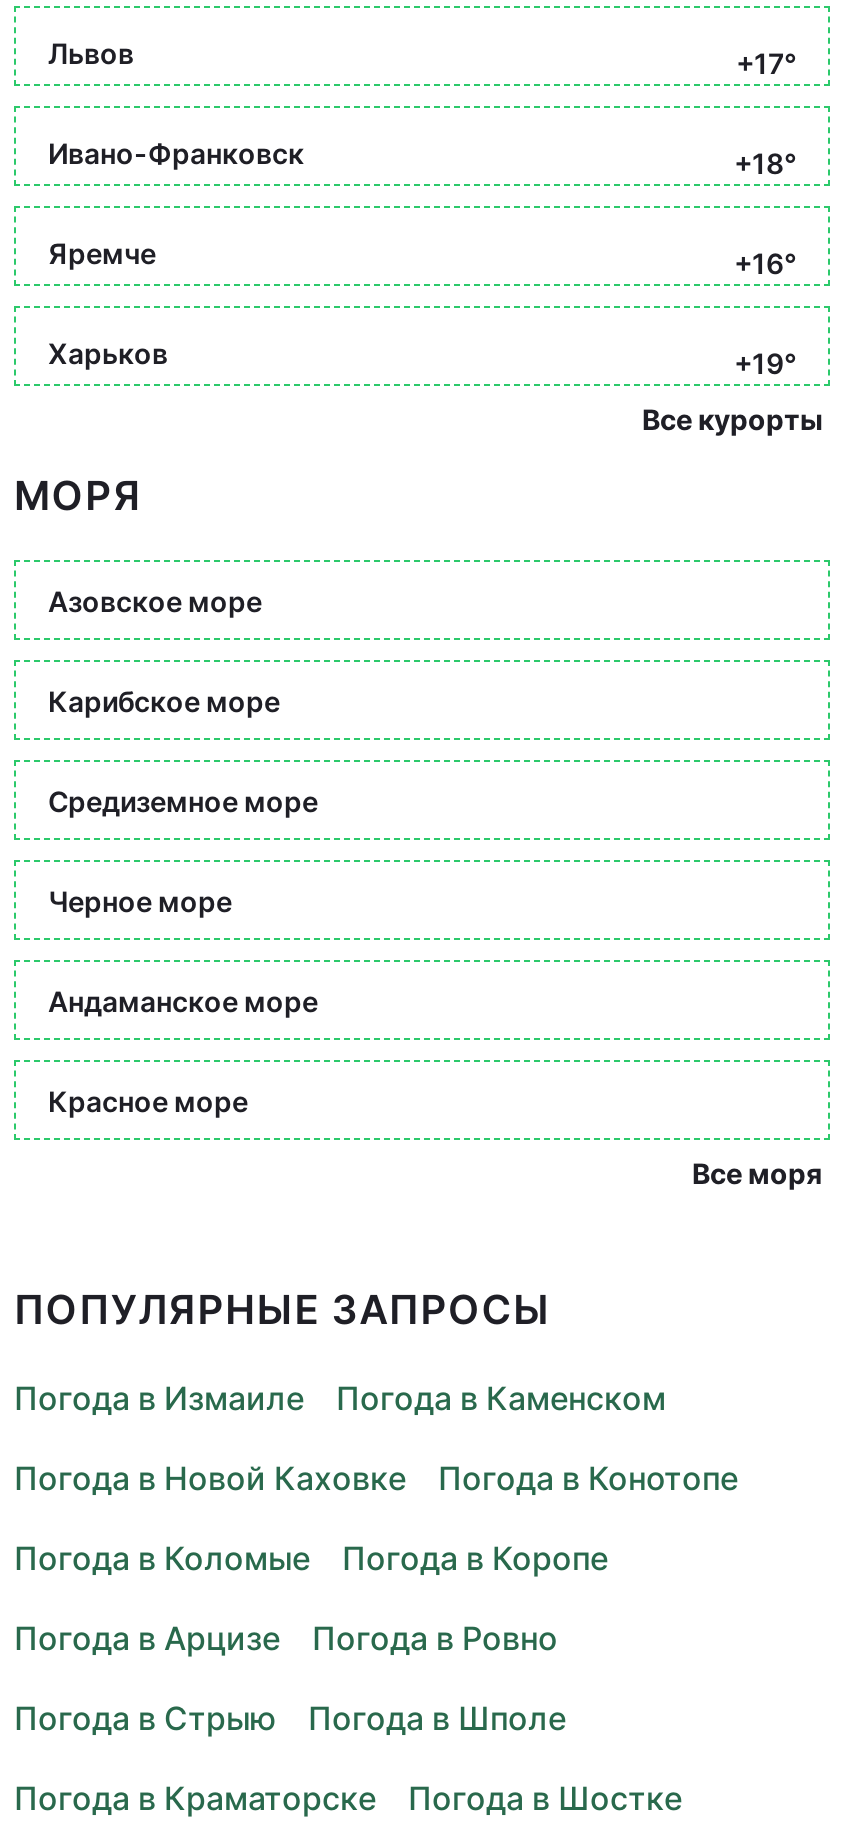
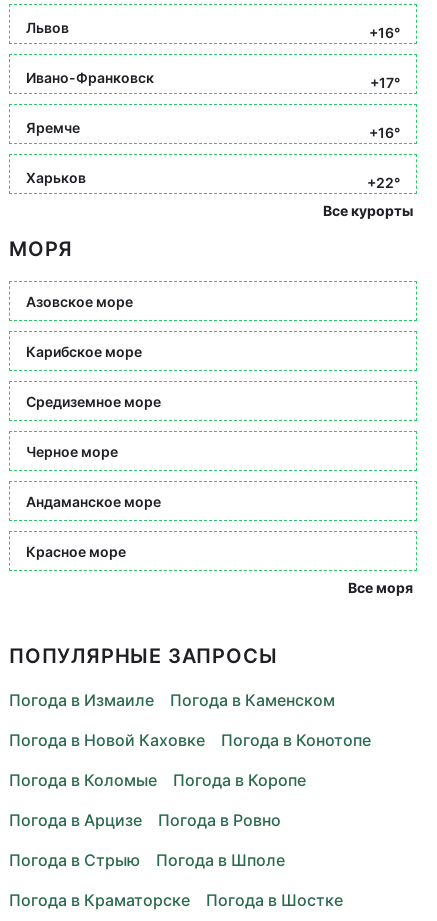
[736,46,796,80] +17° -> [369,24,400,41] +16°
[734,146,796,180] +18° -> [370,74,400,91] +17°
[734,346,796,380] +19° -> [367,174,400,191] +22°

